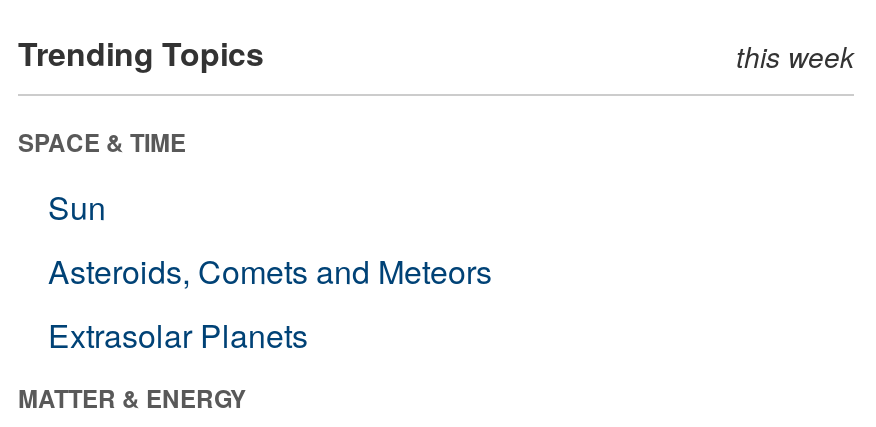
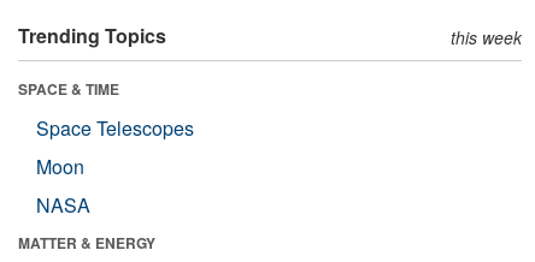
[48,184,492,358] Sun | Asteroids, Comets and Meteors | Extrasolar Planets -> [36,114,194,218] Space Telescopes | Moon | NASA

